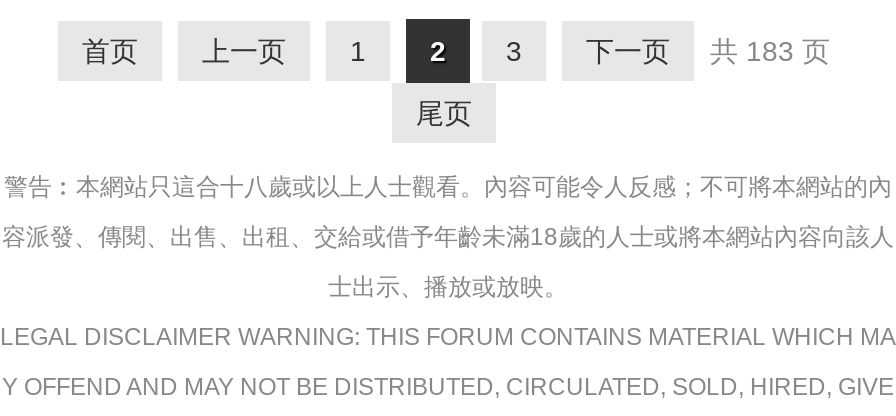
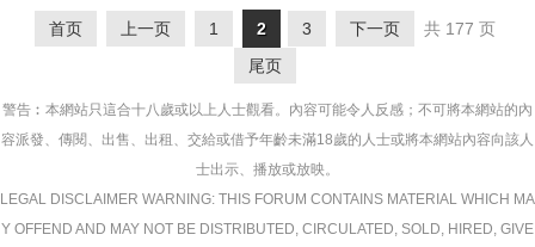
[82,35,838,67] 首页 上一页 1 2 3 下一页 共 183 页 -> [49,19,500,38] 首页 上一页 1 2 3 下一页 共 177 页

